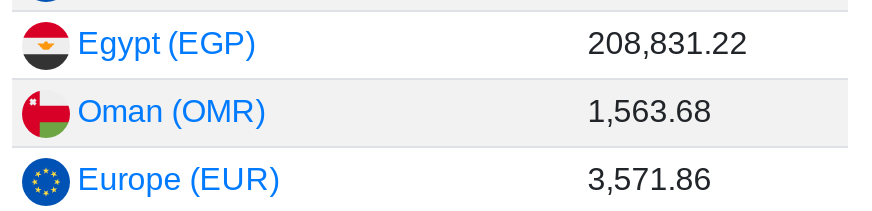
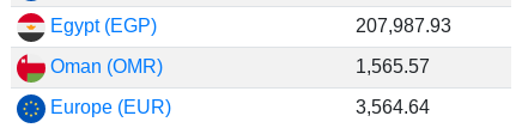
[588,26,748,60] 208,831.22 -> [355,16,451,36] 207,987.93
[588,94,712,128] 1,563.68 -> [355,56,430,77] 1,565.57
[588,162,712,196] 3,571.86 -> [355,97,430,117] 3,564.64

